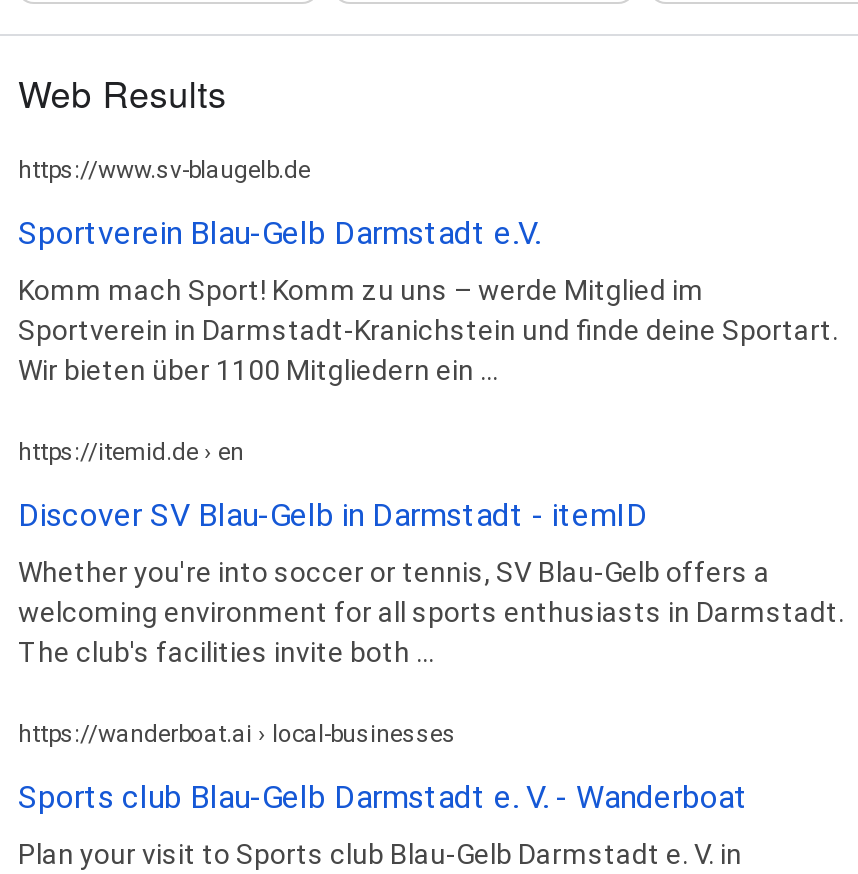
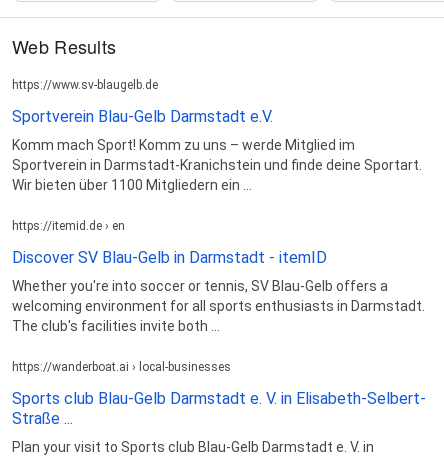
[18,777,748,815] Sports club Blau-Gelb Darmstadt e. V. - Wanderboat -> [12,389,426,428] Sports club Blau-Gelb Darmstadt e. V. in Elisabeth-Selbert- | Straße ...

